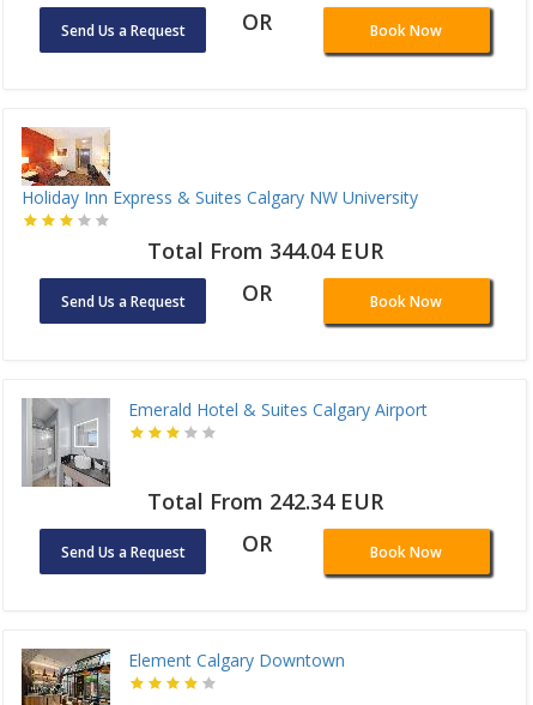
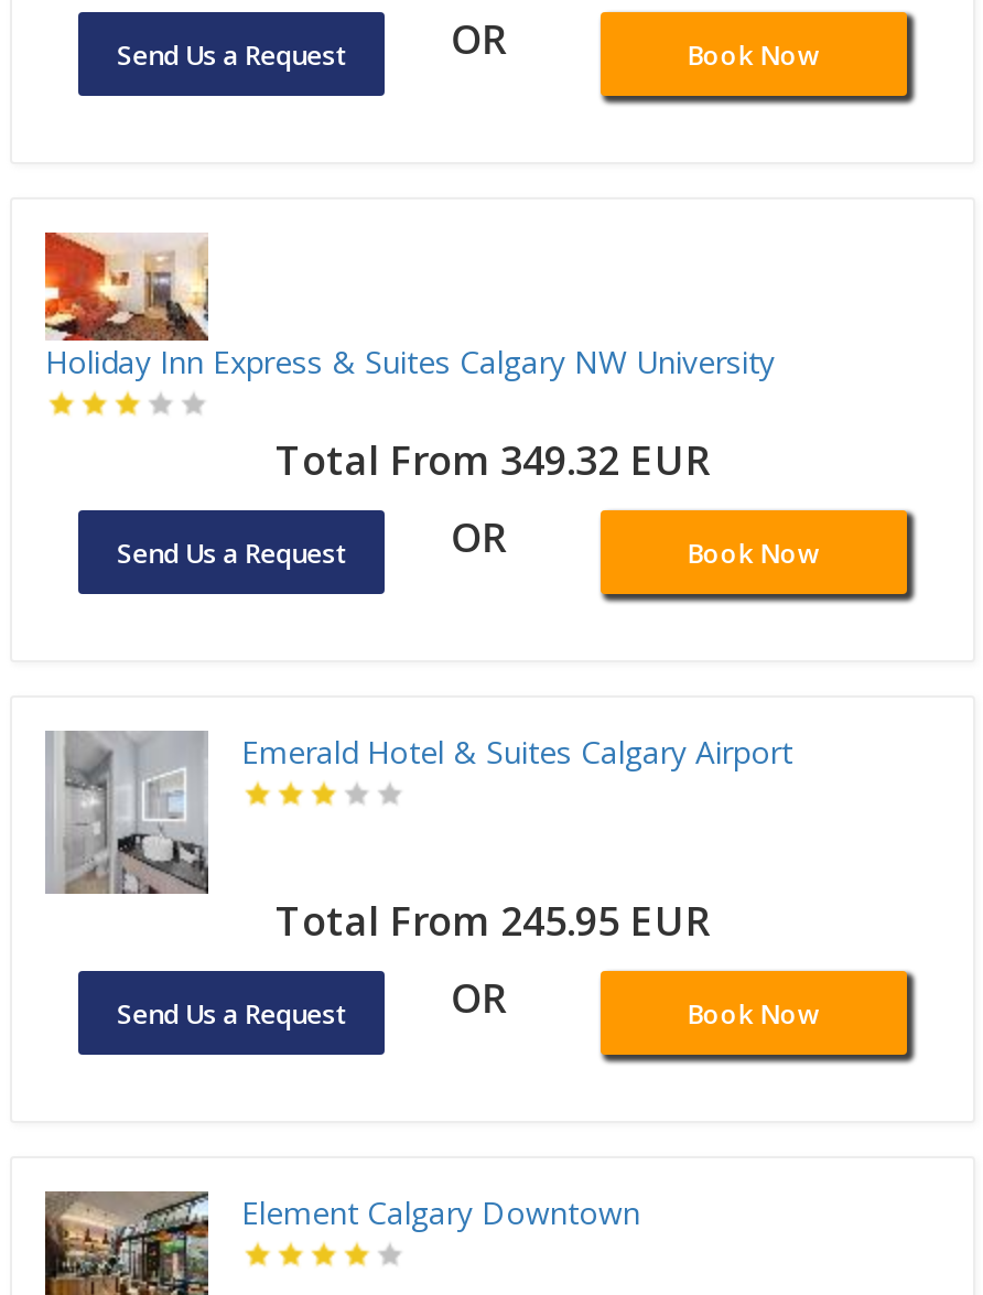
[147,237,383,266] Total From 344.04 EUR -> [276,434,710,487] Total From 349.32 EUR
[147,487,383,516] Total From 242.34 EUR -> [276,895,710,948] Total From 245.95 EUR

